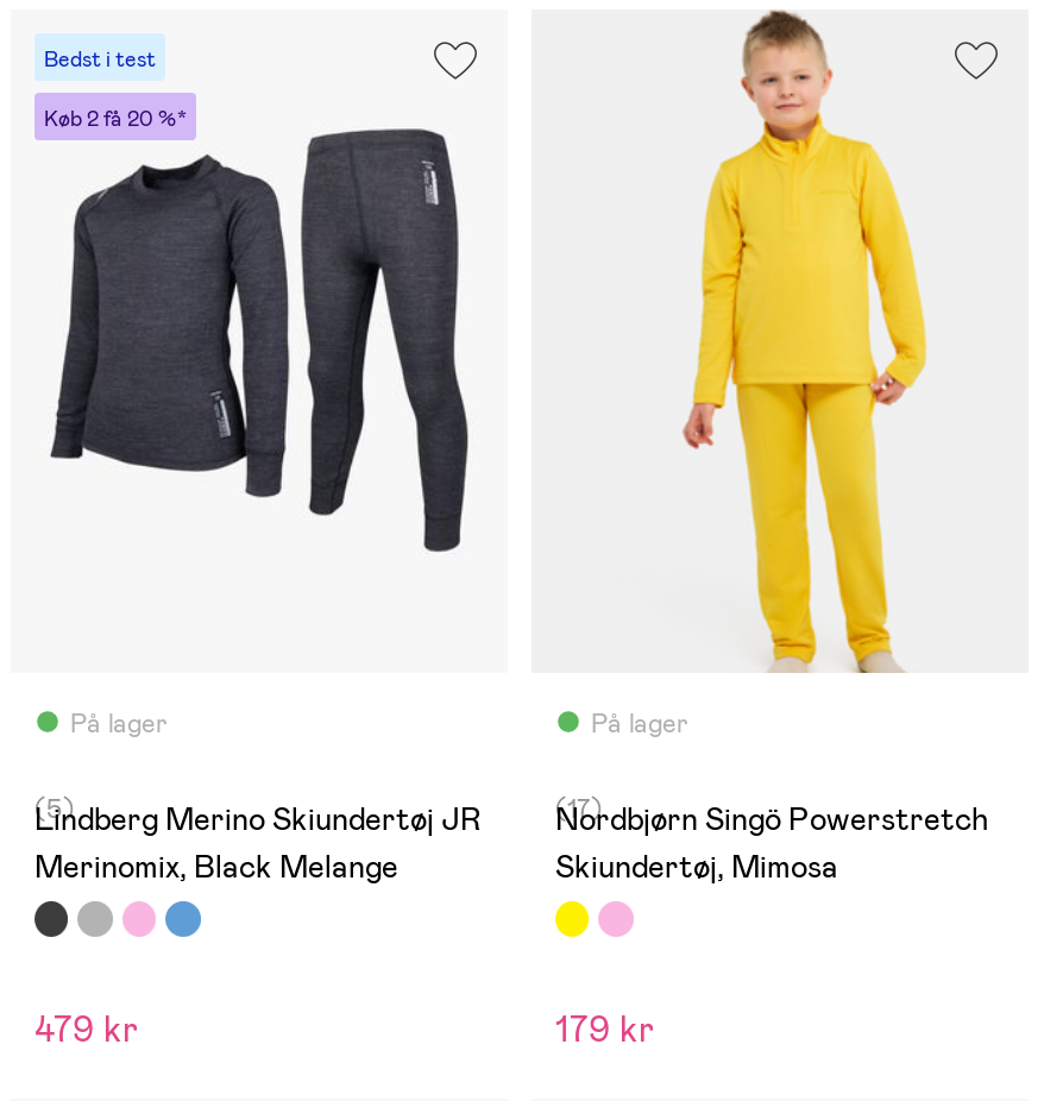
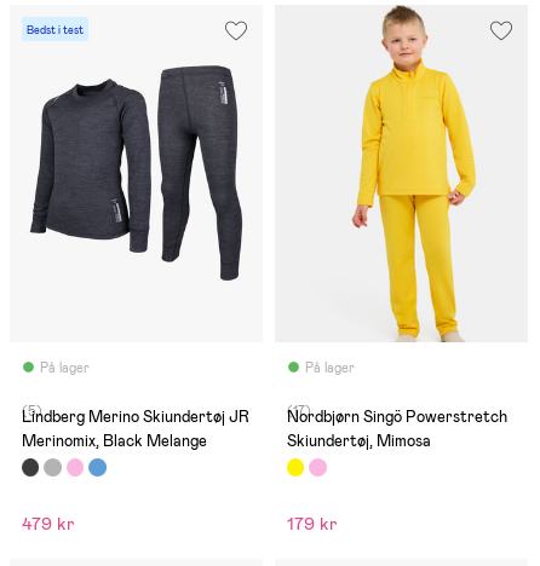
[44,105,187,133] Køb 2 få 20 %* -> none

